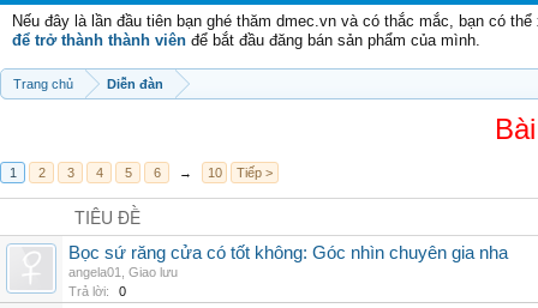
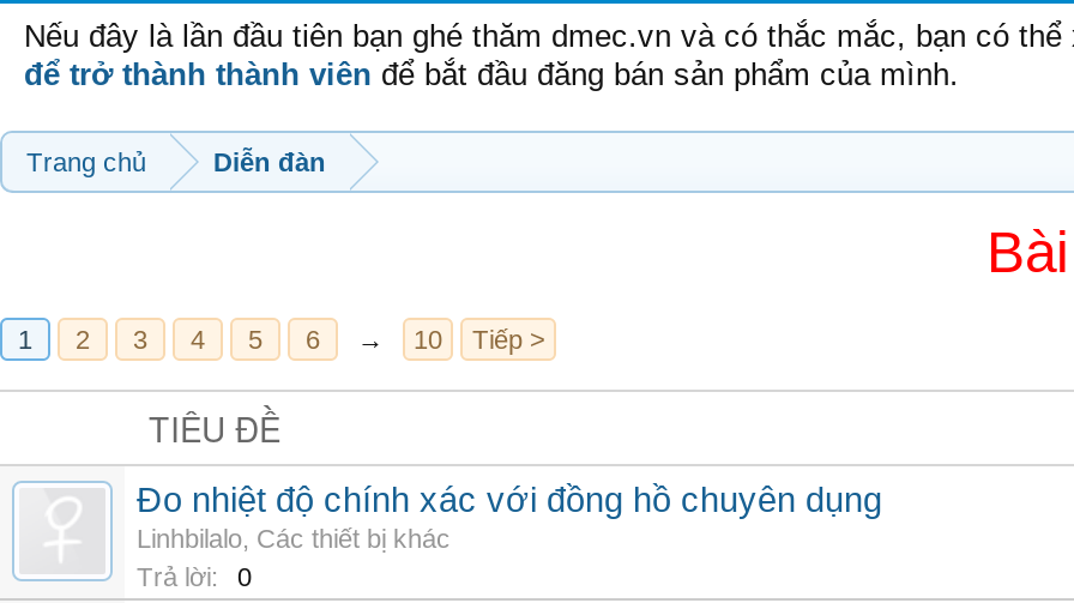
[68,243,508,279] Bọc sứ răng cửa có tốt không: Góc nhìn chuyên gia nha | angela01, Giao lưu -> [137,481,882,553] Đo nhiệt độ chính xác với đồng hồ chuyên dụng | Linhbilalo, Các thiết bị khác

